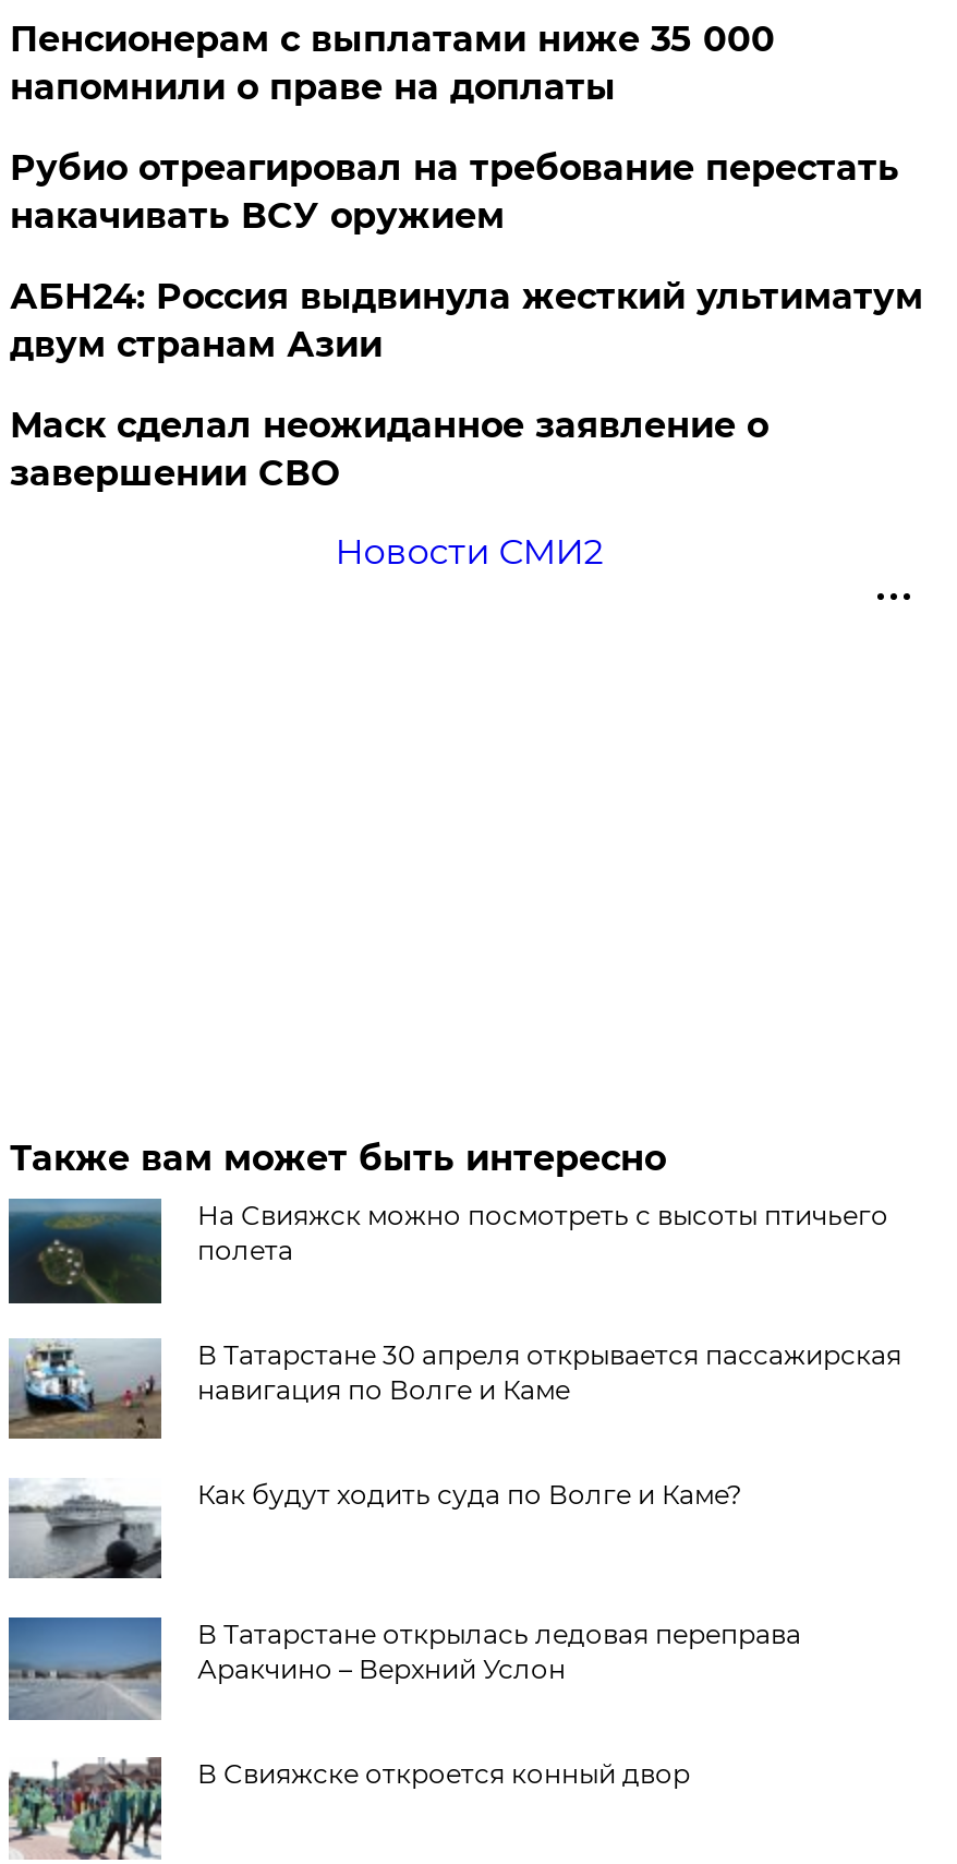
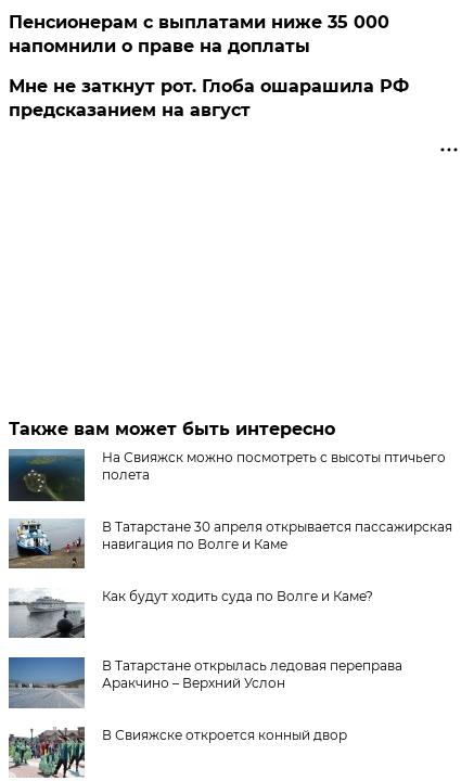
[10,147,923,572] Рубио отреагировал на требование перестать | накачивать ВСУ оружием | АБН24: Россия выдвинула жесткий ультиматум | двум странам Азии | Маск сделал неожиданное заявление о | завершении СВО | Новости СМИ2 -> [9,76,409,120] Мне не заткнут рот. Глоба ошарашила РФ | предсказанием на август

